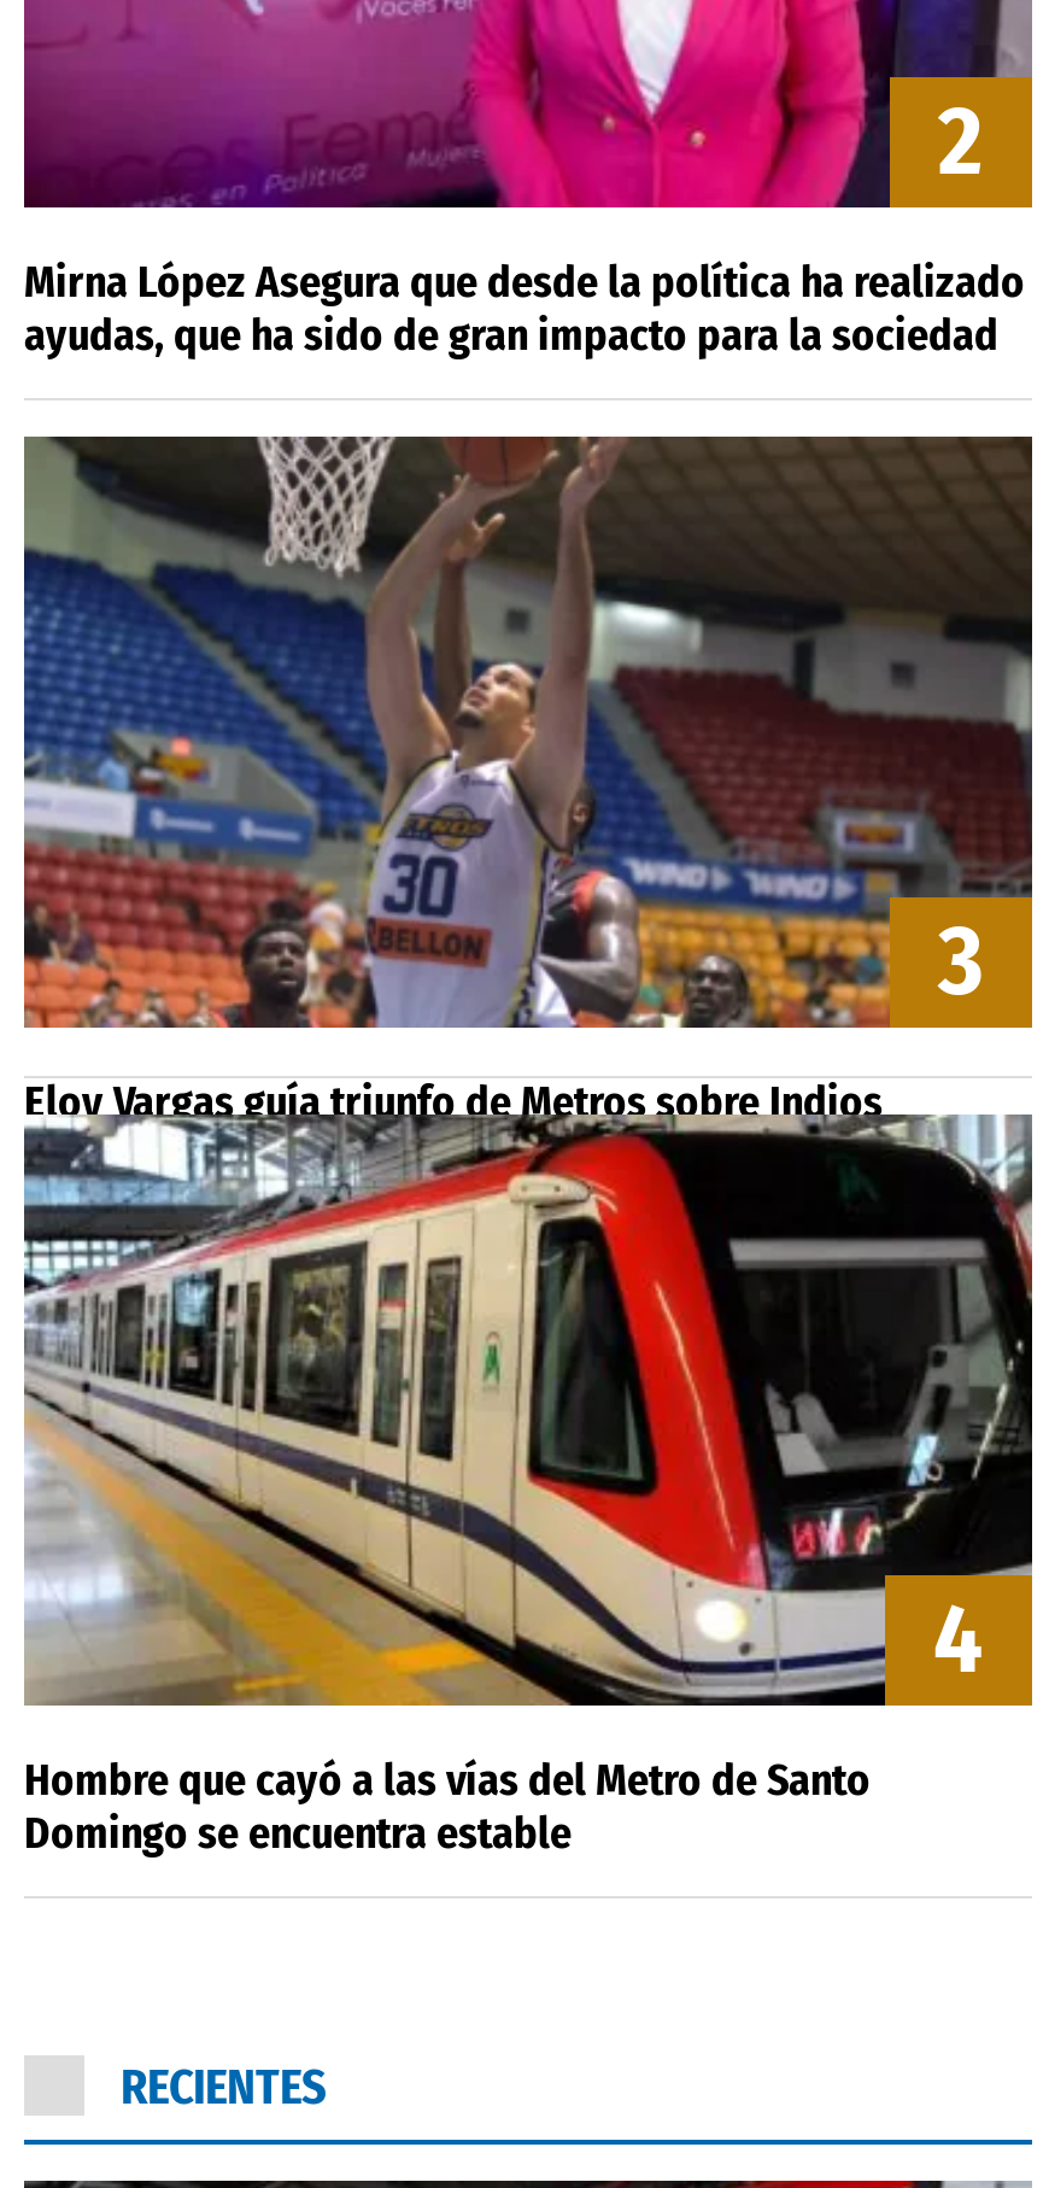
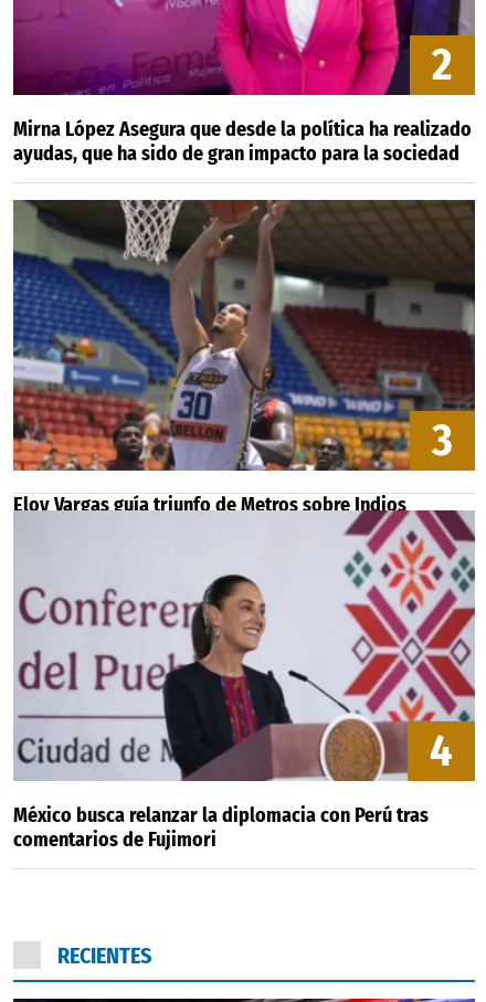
[22,1115,1035,1861] [image] | Hombre que cayó a las vías del Metro de Santo | Domingo se encuentra estable -> [13,509,476,852] [image] | México busca relanzar la diplomacia con Perú tras | comentarios de Fujimori

